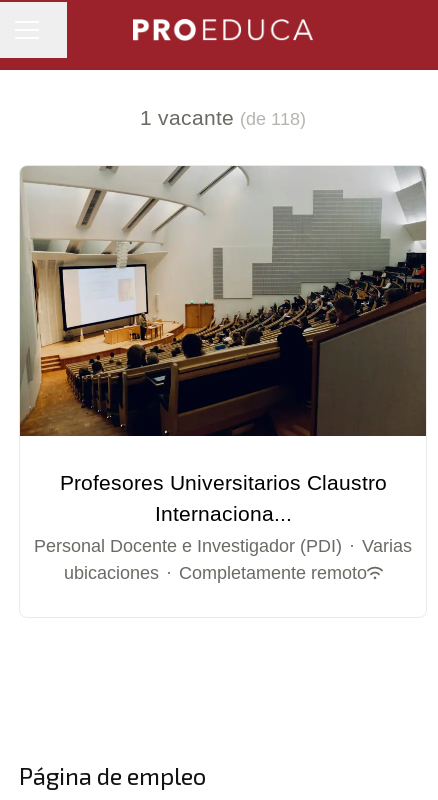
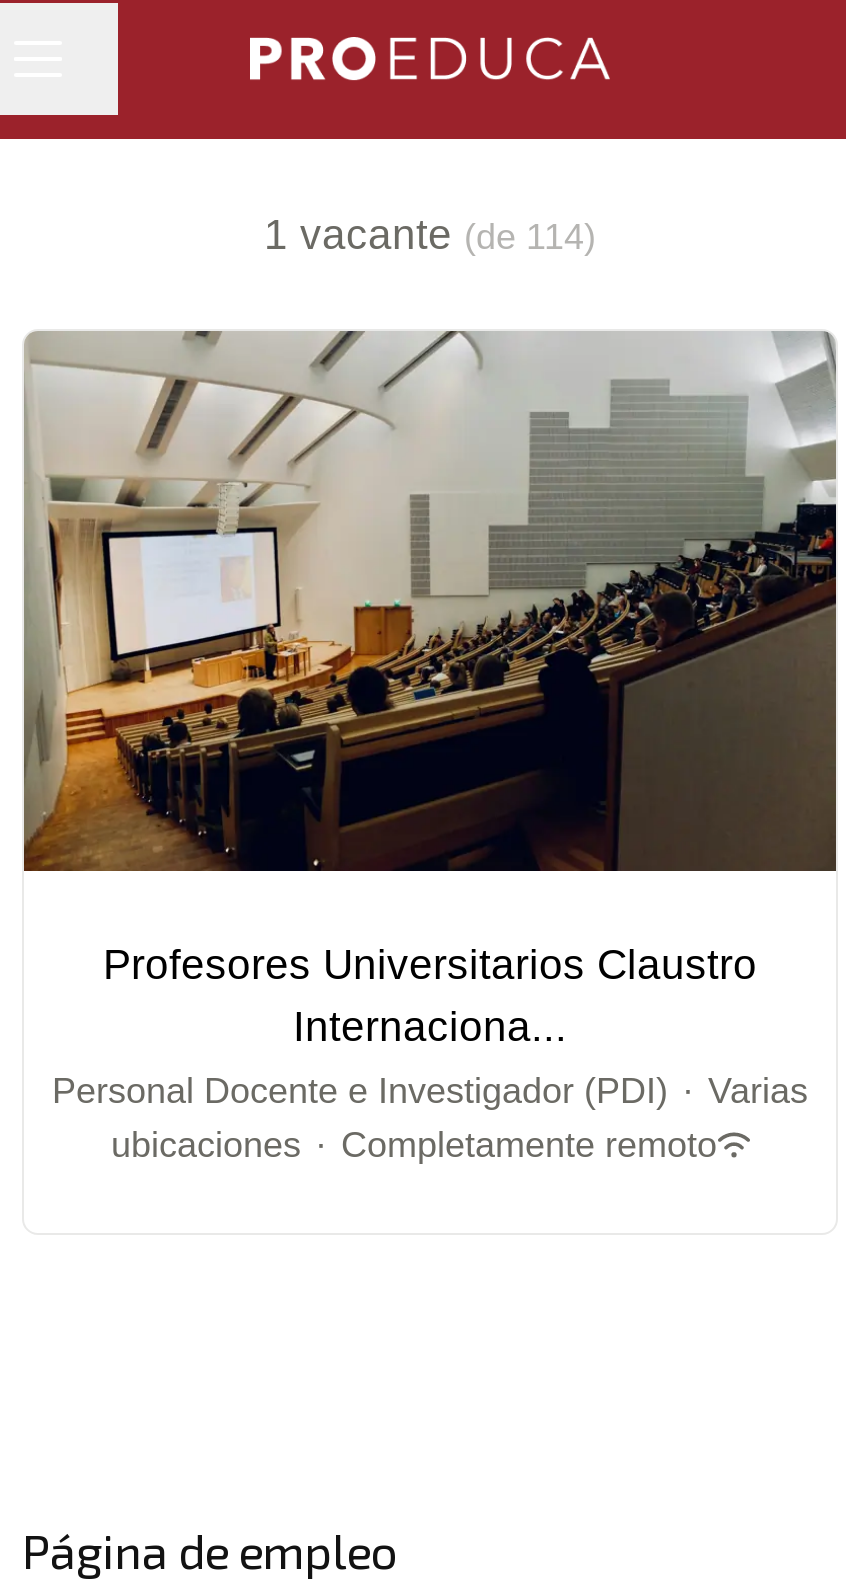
[140,106,306,129] 1 vacante (de 118) -> [264,211,596,257] 1 vacante (de 114)

